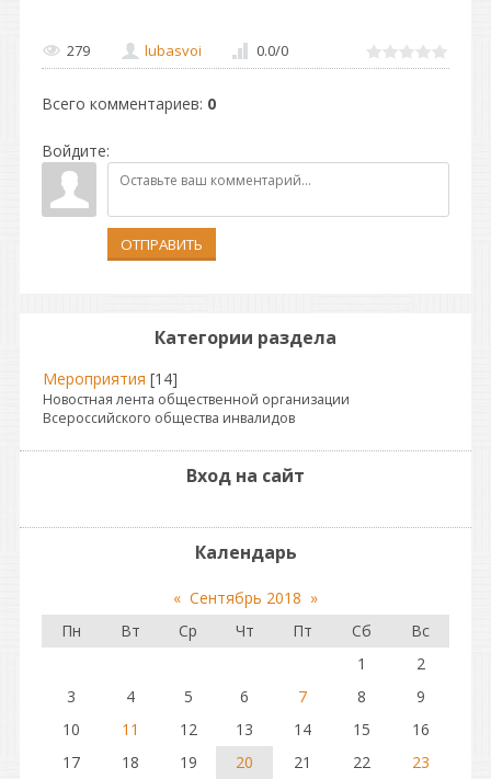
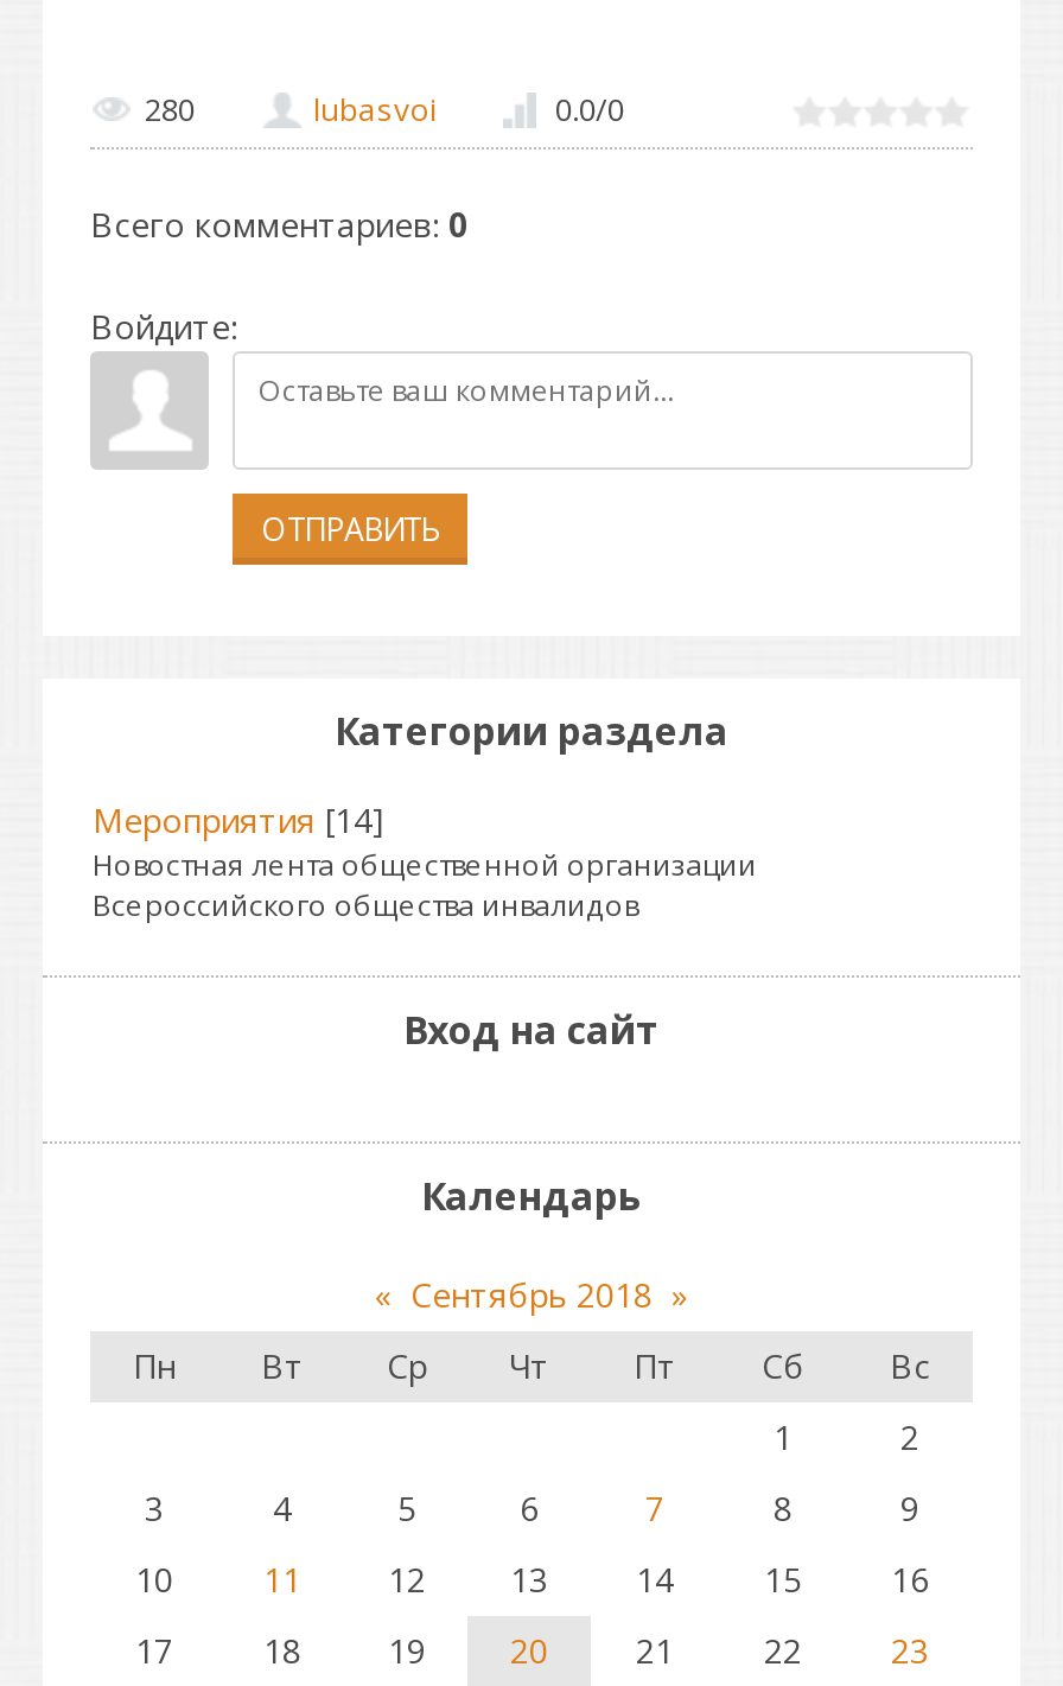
[67,41,90,61] 279 -> [145,89,195,131] 280

